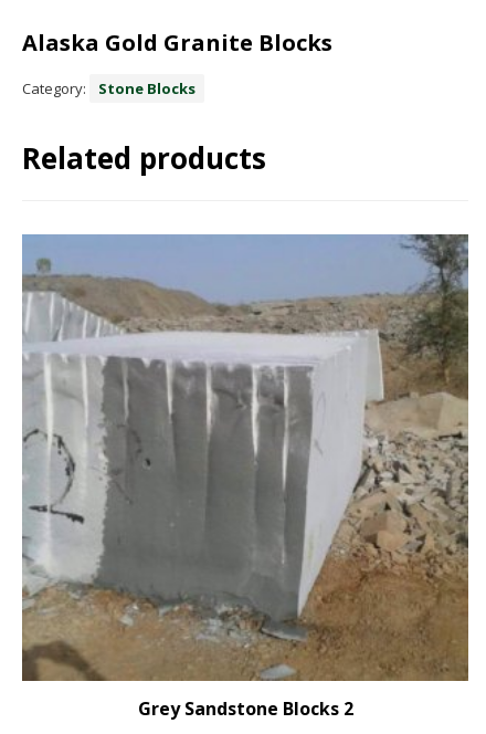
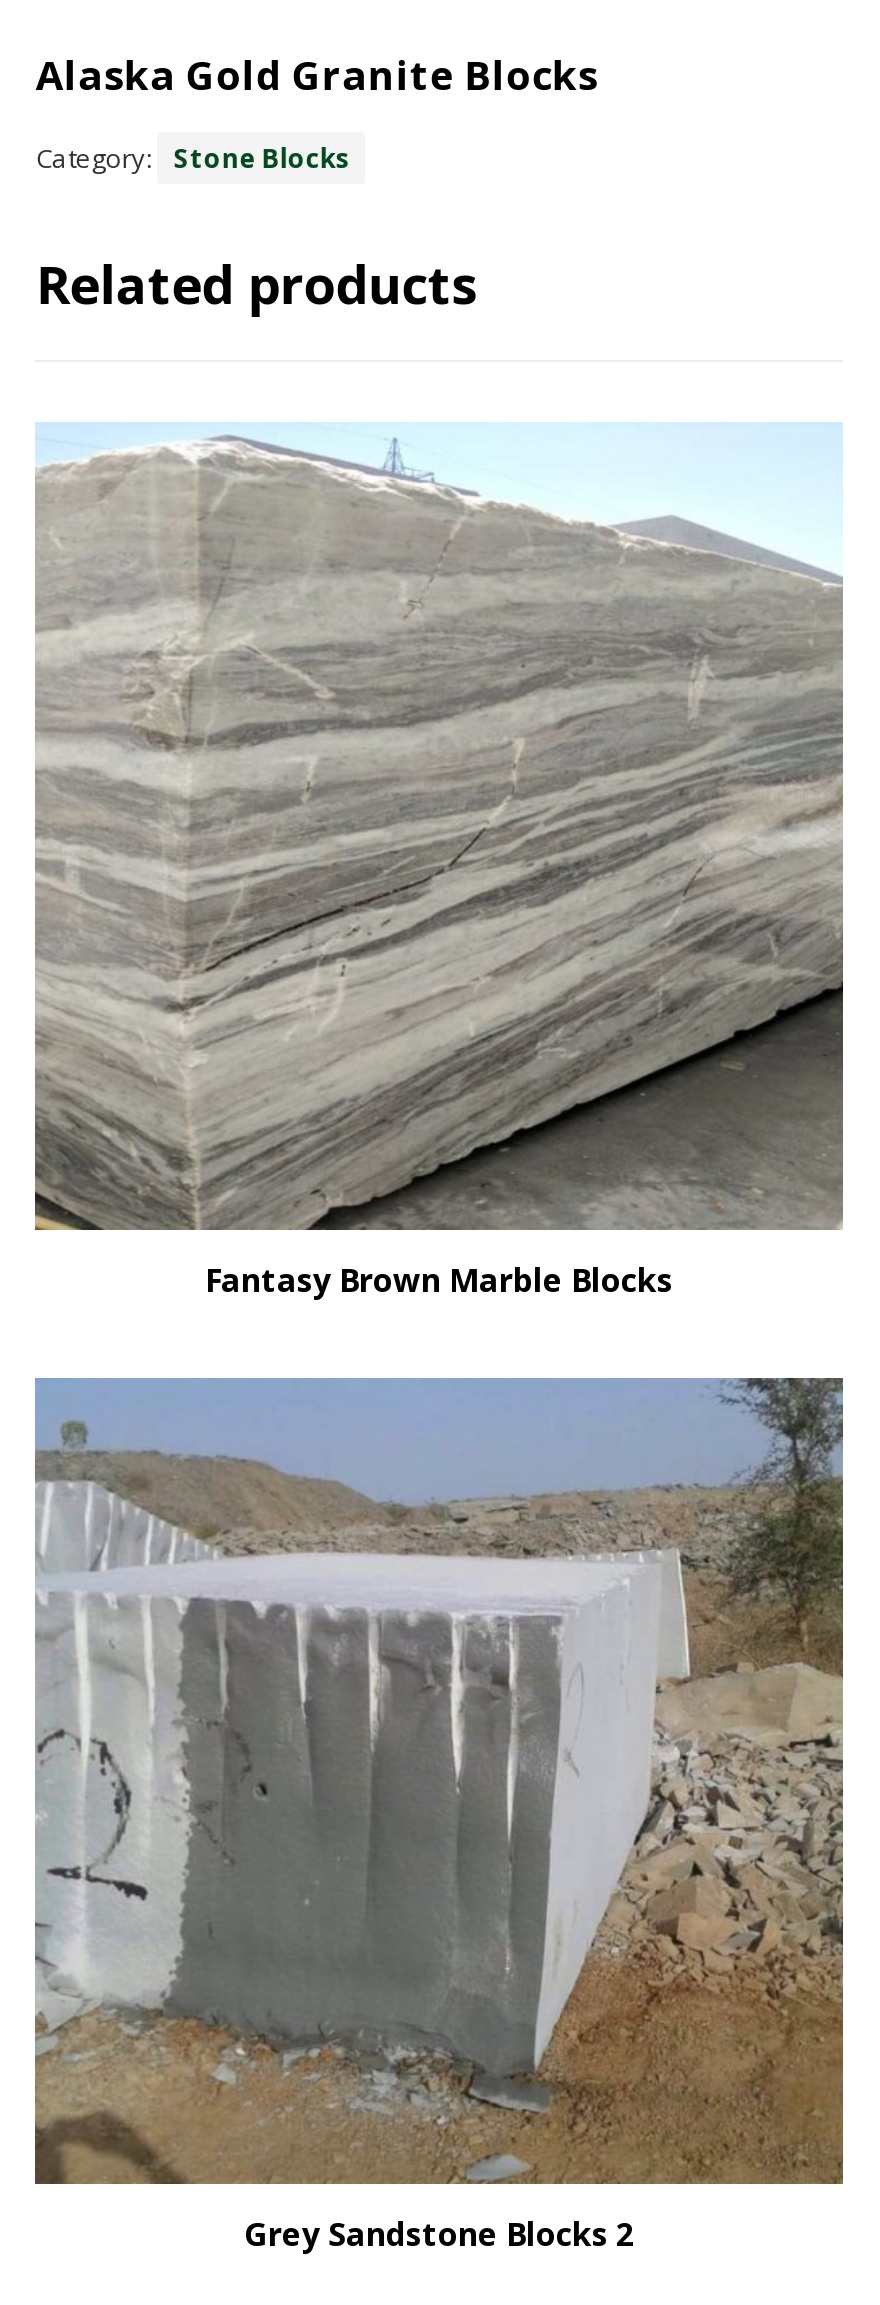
none -> [33,422,845,1301] [image] | Fantasy Brown Marble Blocks

